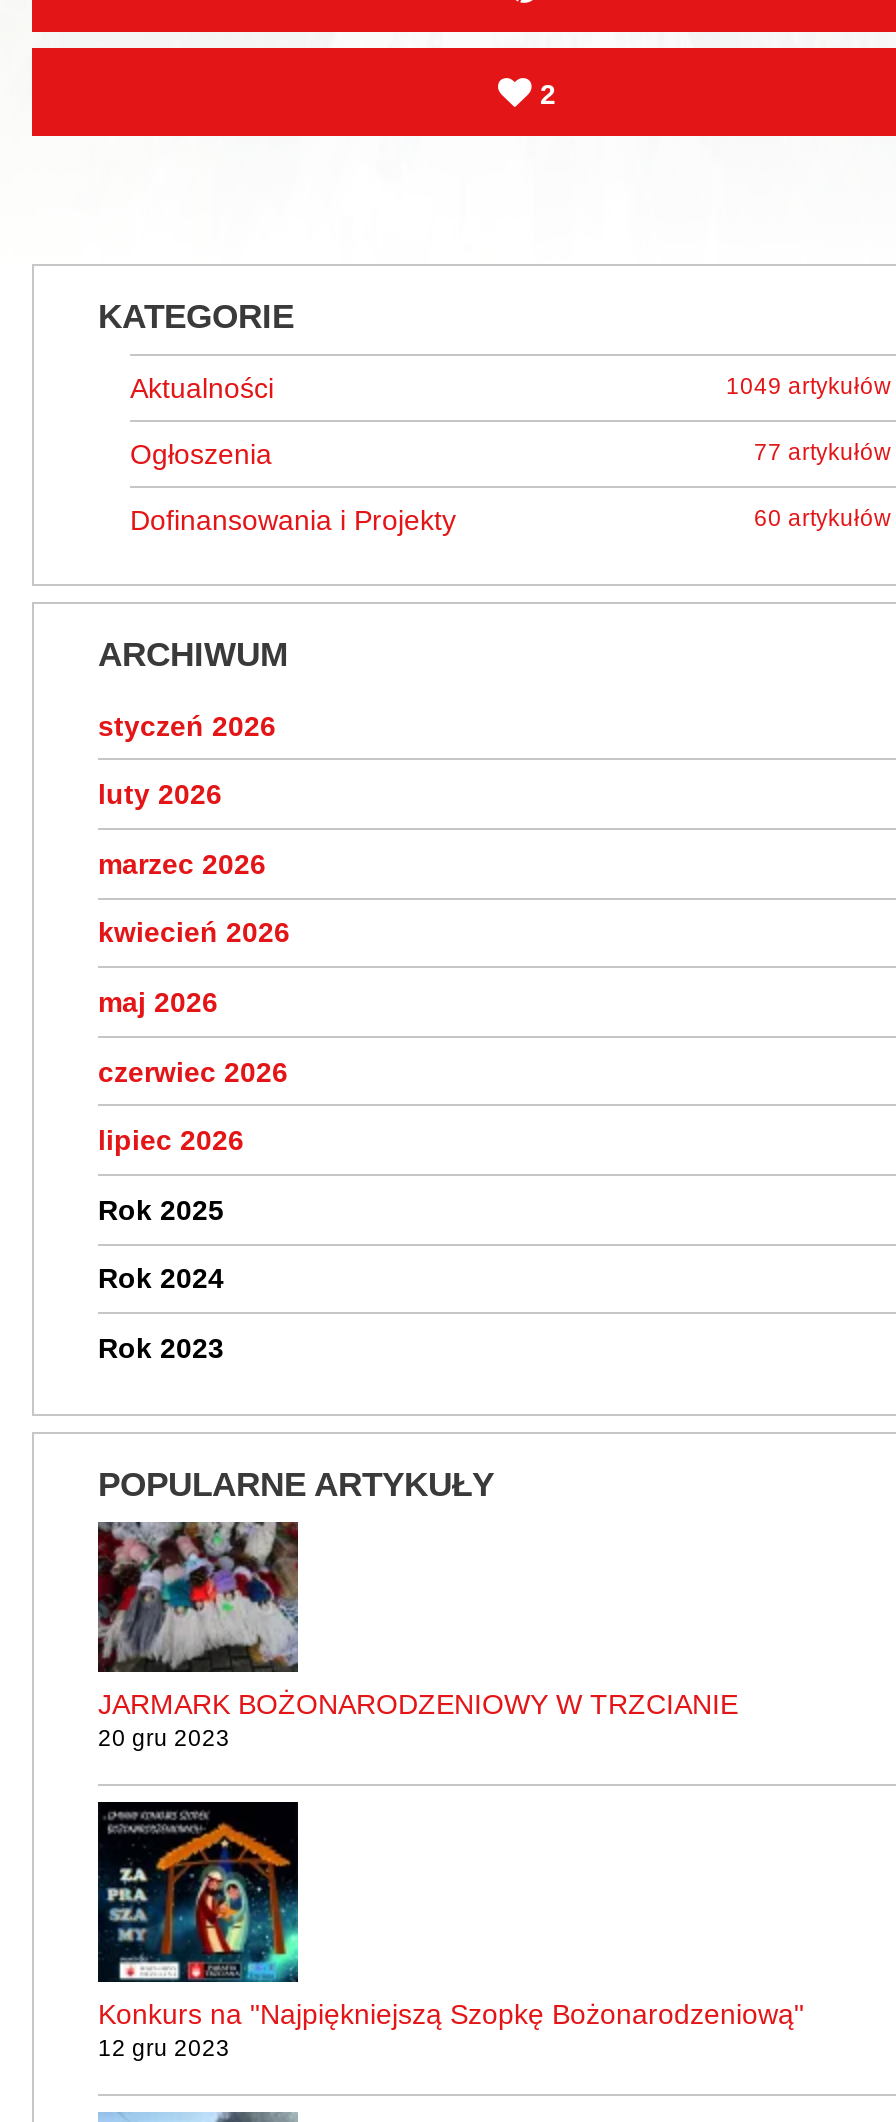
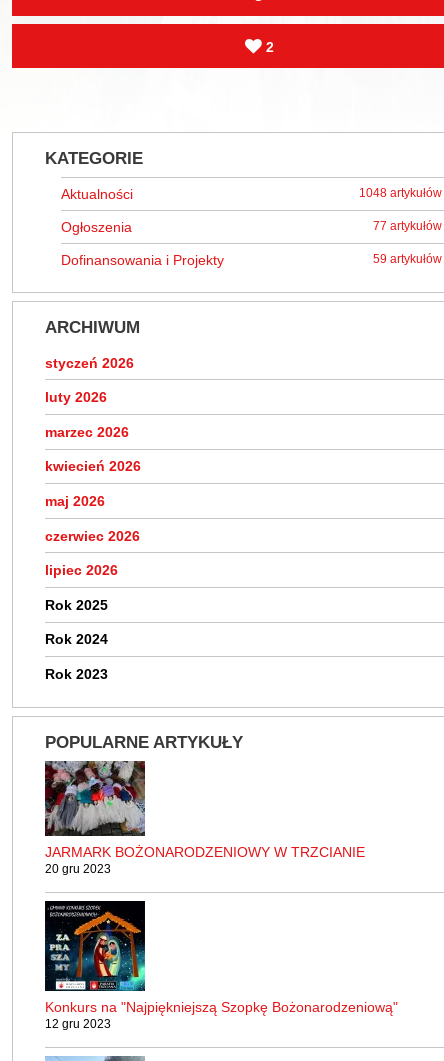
[726,372,892,398] 1049 artykułów -> [359,186,442,199] 1048 artykułów
[754,504,892,530] 60 artykułów -> [373,252,442,265] 59 artykułów

